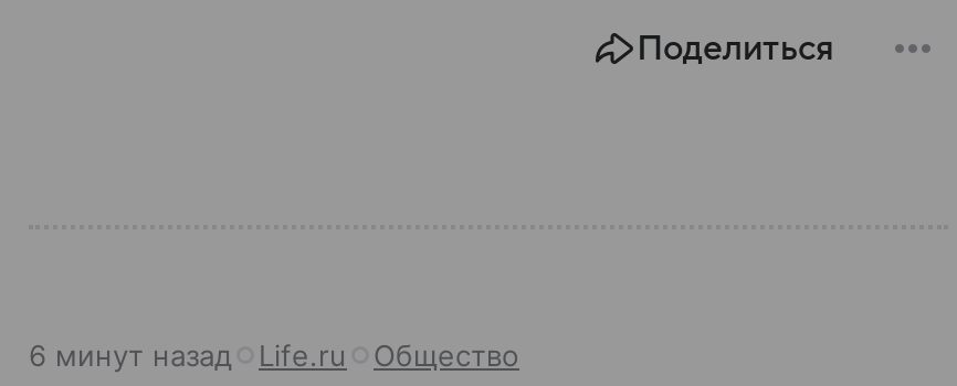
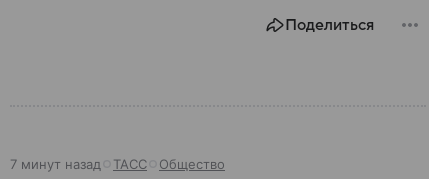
[29,337,347,372] 6 минут назад | Life.ru -> [10,156,147,172] 7 минут назад | ТАСС

